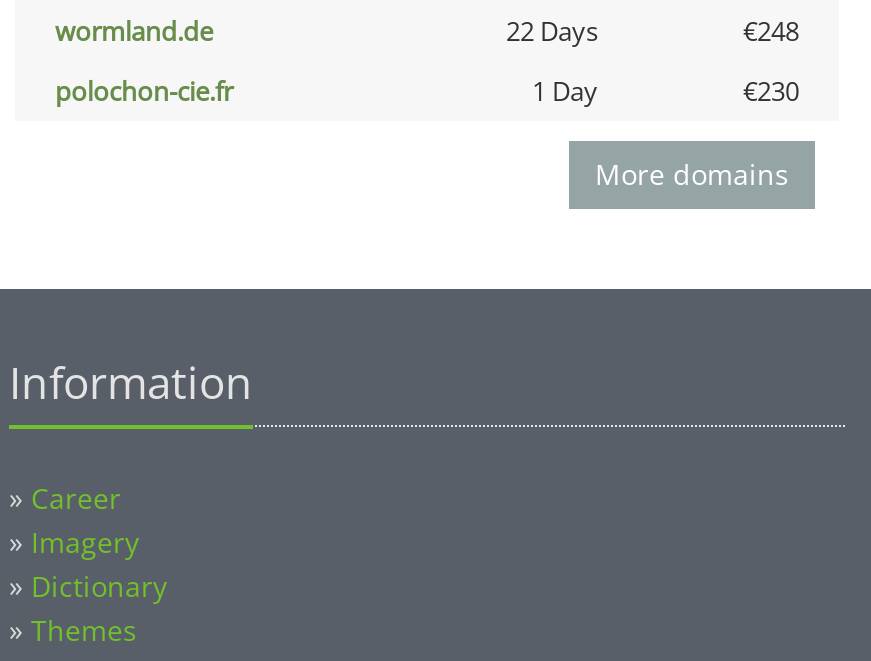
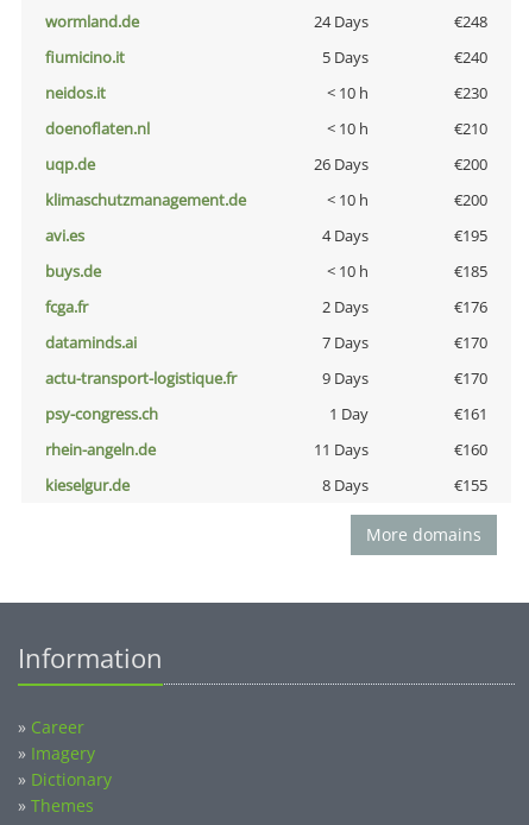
[506,12,598,48] 22 Days -> [313,10,368,32] 24 Days
[55,72,598,108] polochon-cie.fr | 1 Day -> [45,46,487,103] fiumicino.it | 5 Days | €240 | neidos.it | < 10 h
none -> [45,117,487,495] doenoflaten.nl | < 10 h | €210 | uqp.de | 26 Days | €200 | klimaschutzmanagement.de | < 10 h | €200 | avi.es | 4 Days | €195 | buys.de | < 10 h | €185 | fcga.fr | 2 Days | €176 | dataminds.ai | 7 Days | €170 | actu-transport-logistique.fr | 9 Days | €170 | psy-congress.ch | 1 Day | €161 | rhein-angeln.de | 11 Days | €160 | kieselgur.de | 8 Days | €155

